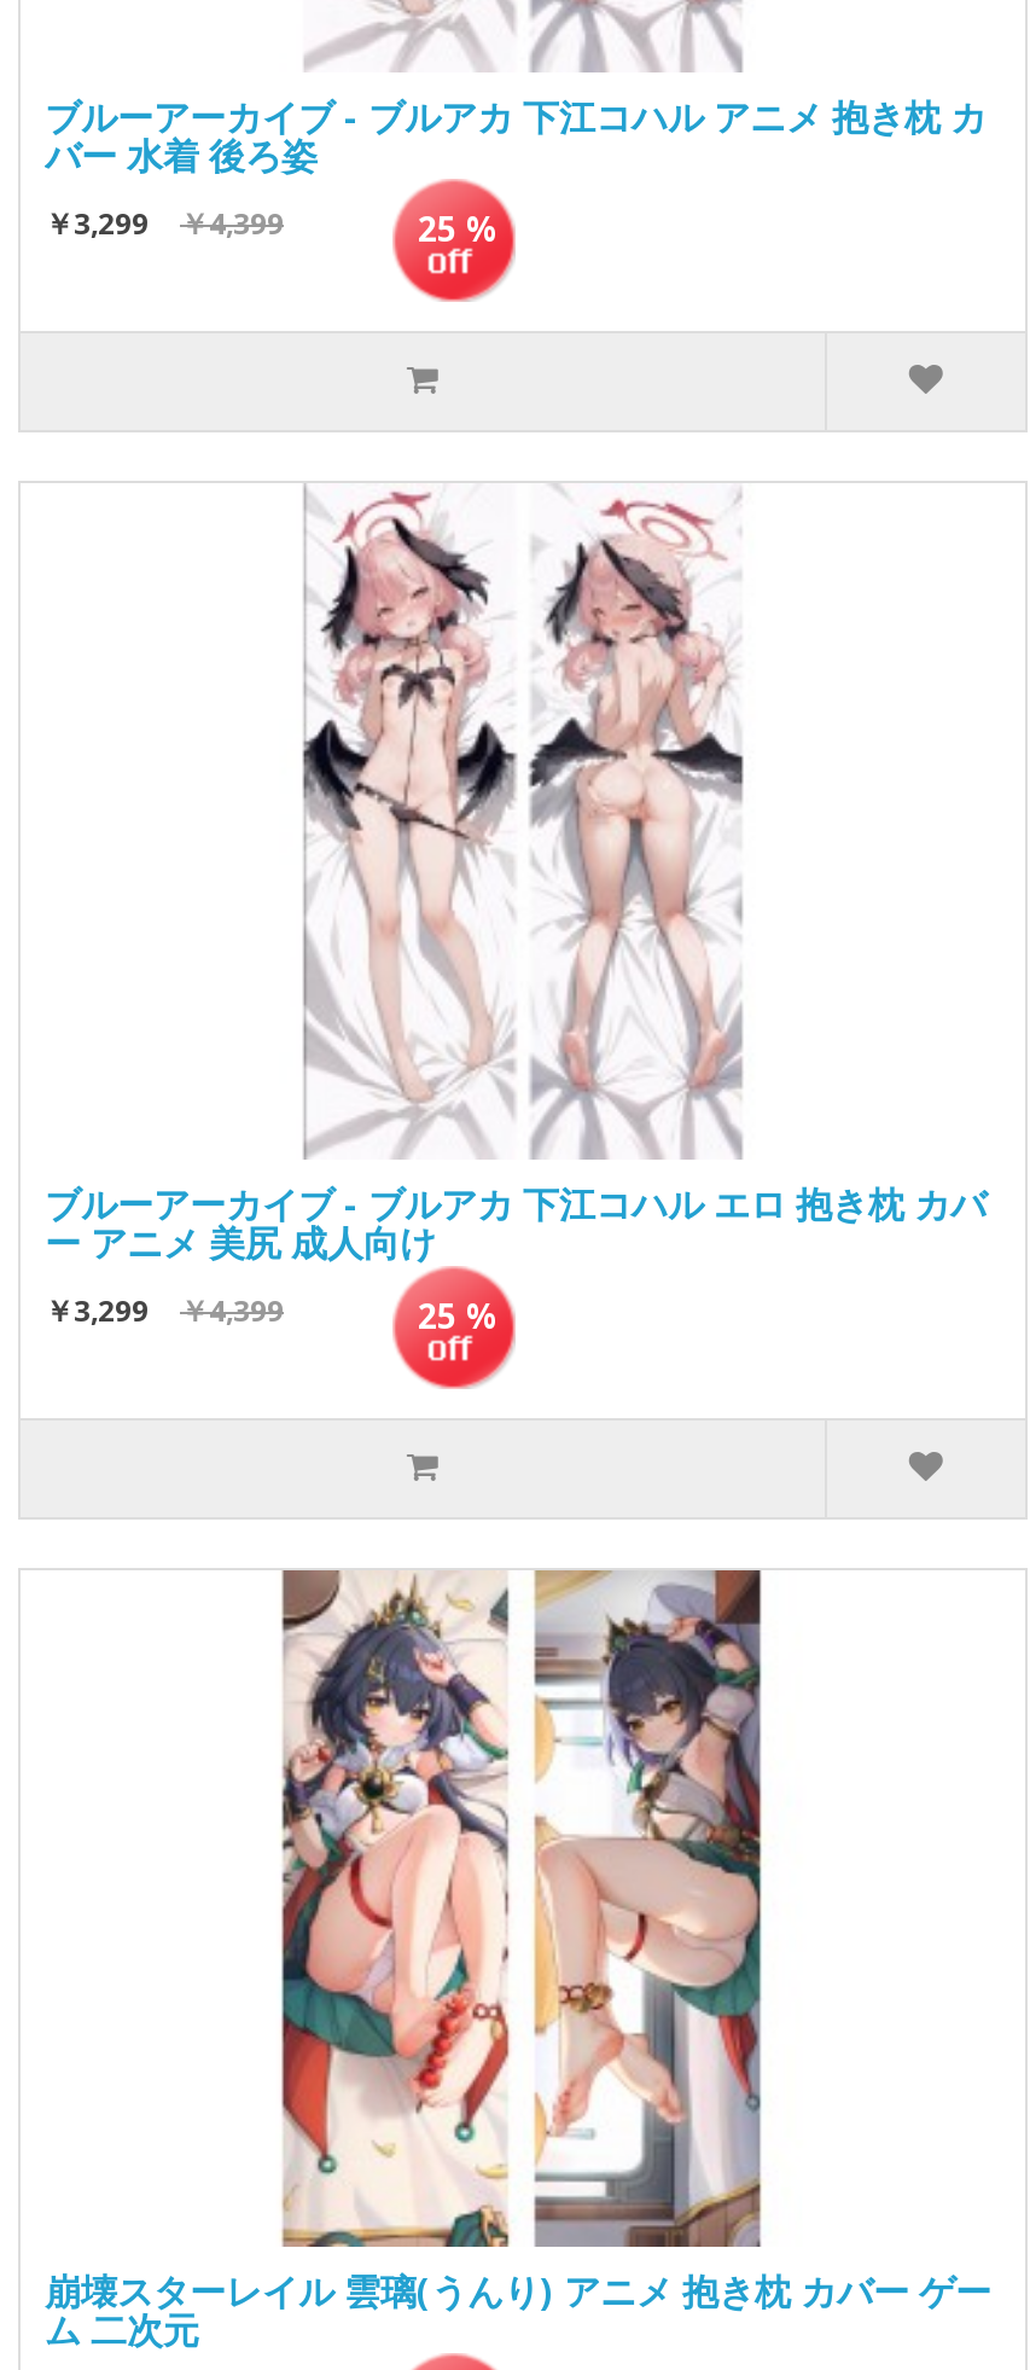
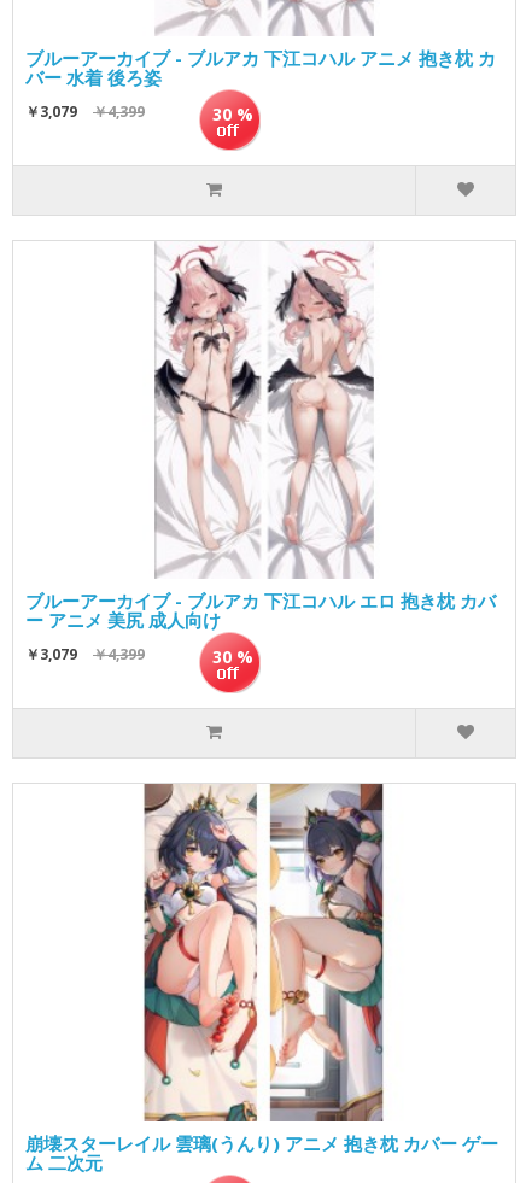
[45,202,284,244] ￥3,299 ￥4,399 -> [25,101,145,122] ￥3,079 ￥4,399
[418,205,500,251] 25 % -> [212,102,253,125] 30 %
[45,1290,284,1331] ￥3,299 ￥4,399 -> [25,644,145,664] ￥3,079 ￥4,399
[418,1292,500,1338] 25 % -> [212,645,253,668] 30 %

